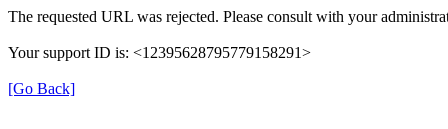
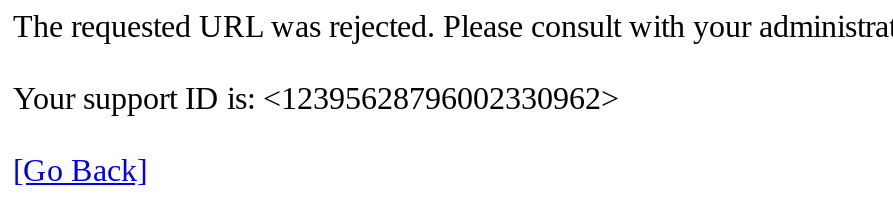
[8,44,311,61] Your support ID is: <12395628795779158291> -> [13,81,619,115] Your support ID is: <12395628796002330962>

